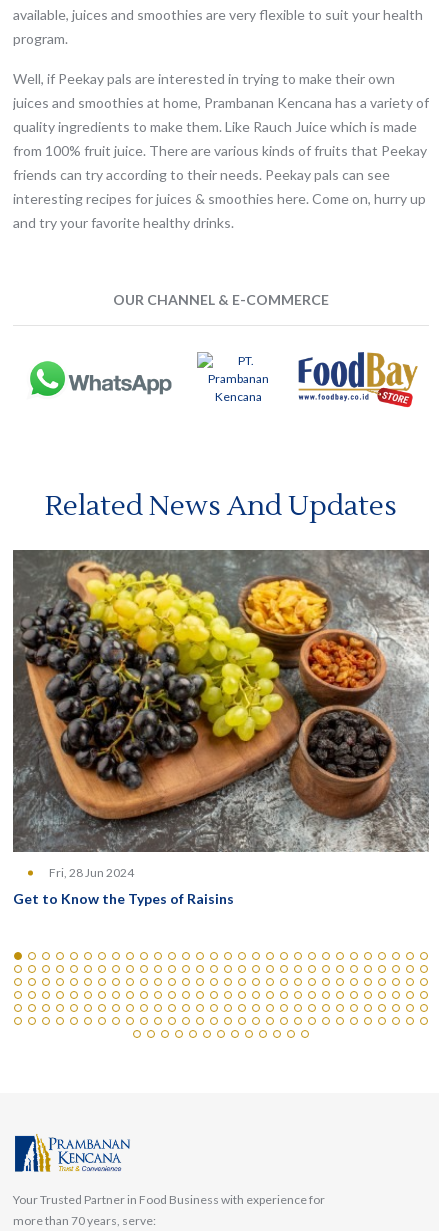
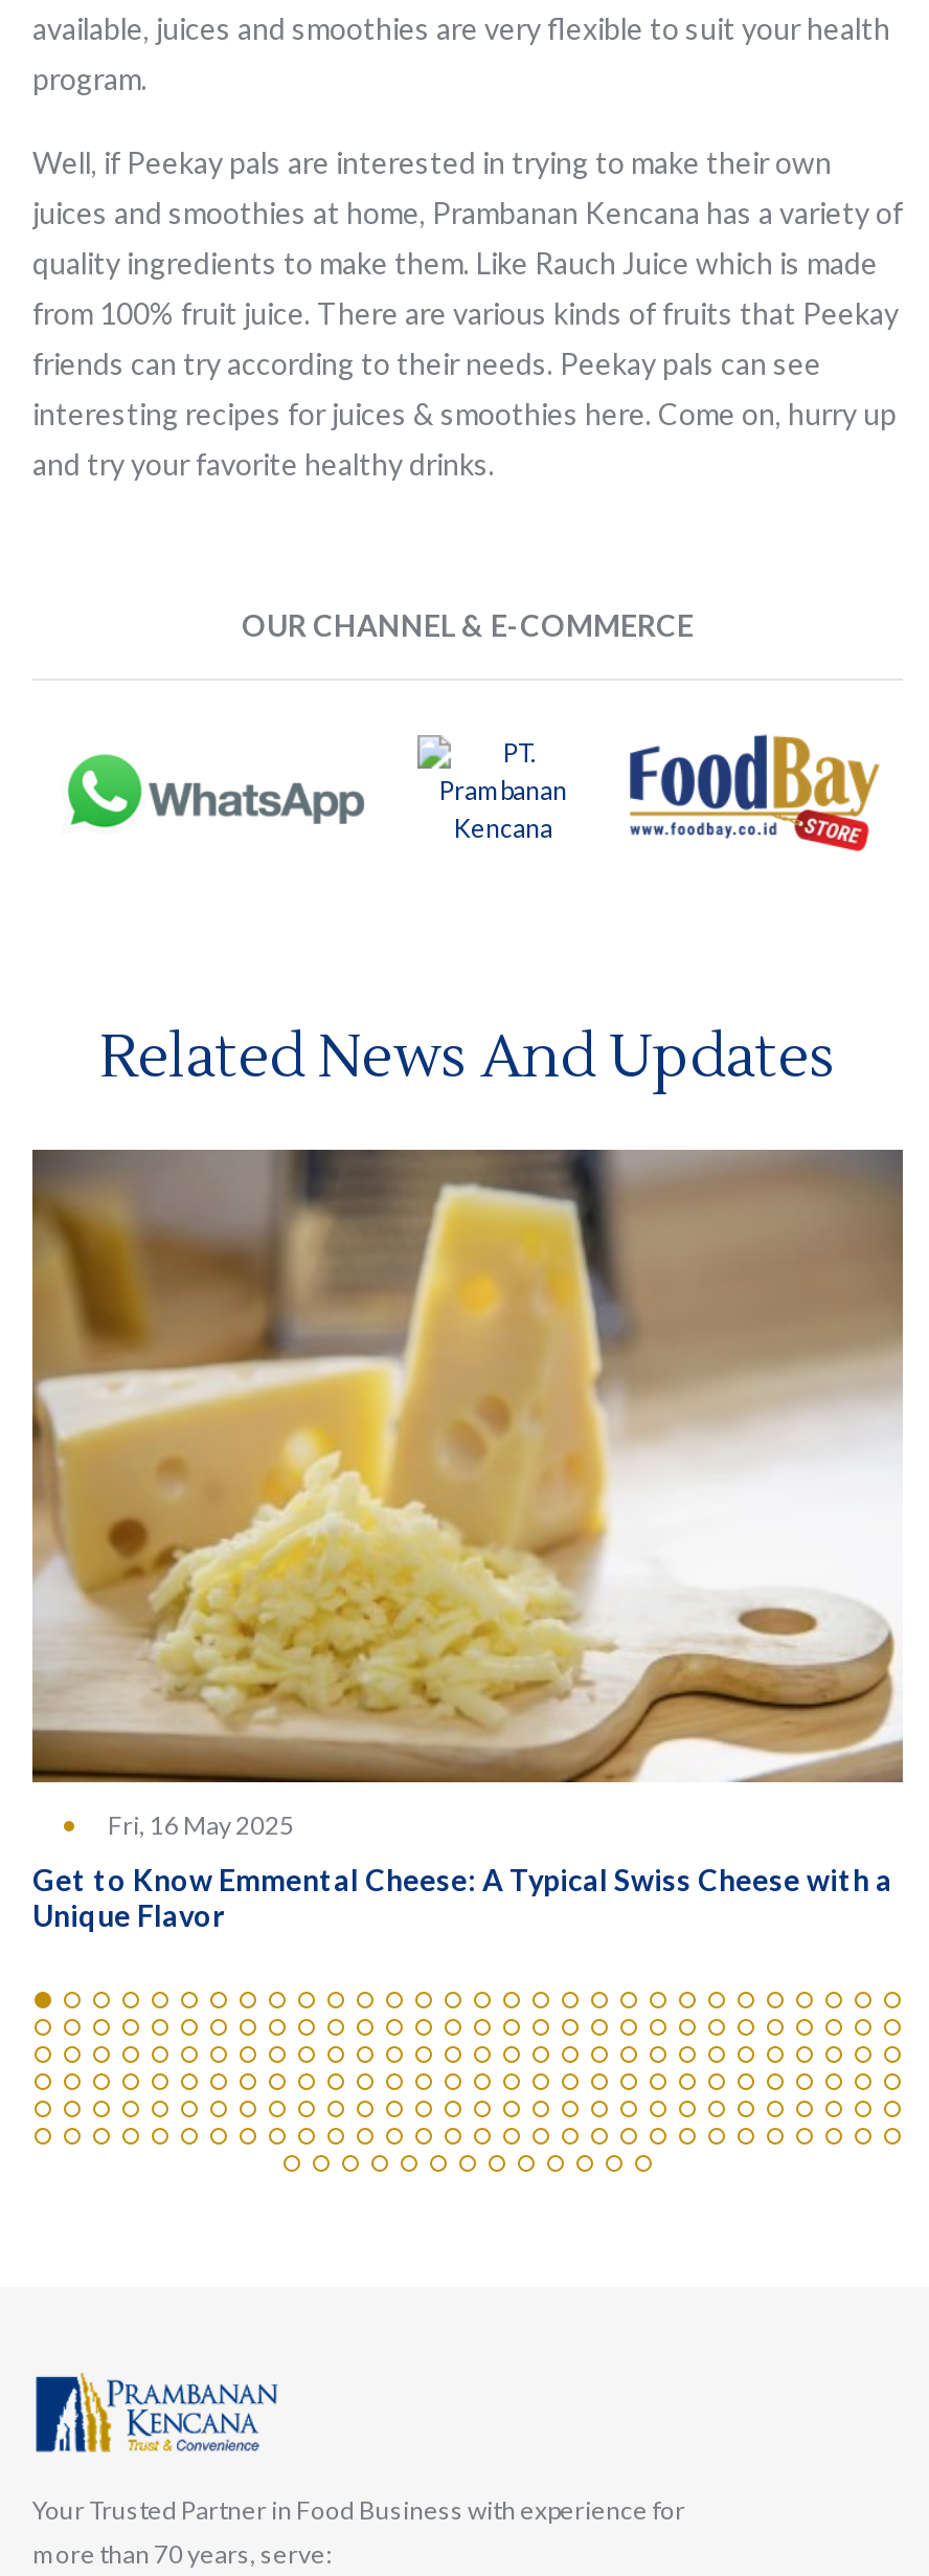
[12,550,430,880] [image] | Fri, 28 Jun 2024 -> [30,1150,903,1841] [image] | Fri, 16 May 2025
[13,890,234,907] Get to Know the Types of Raisins -> [32,1862,892,1933] Get to Know Emmental Cheese: A Typical Swiss Cheese with a | Unique Flavor

